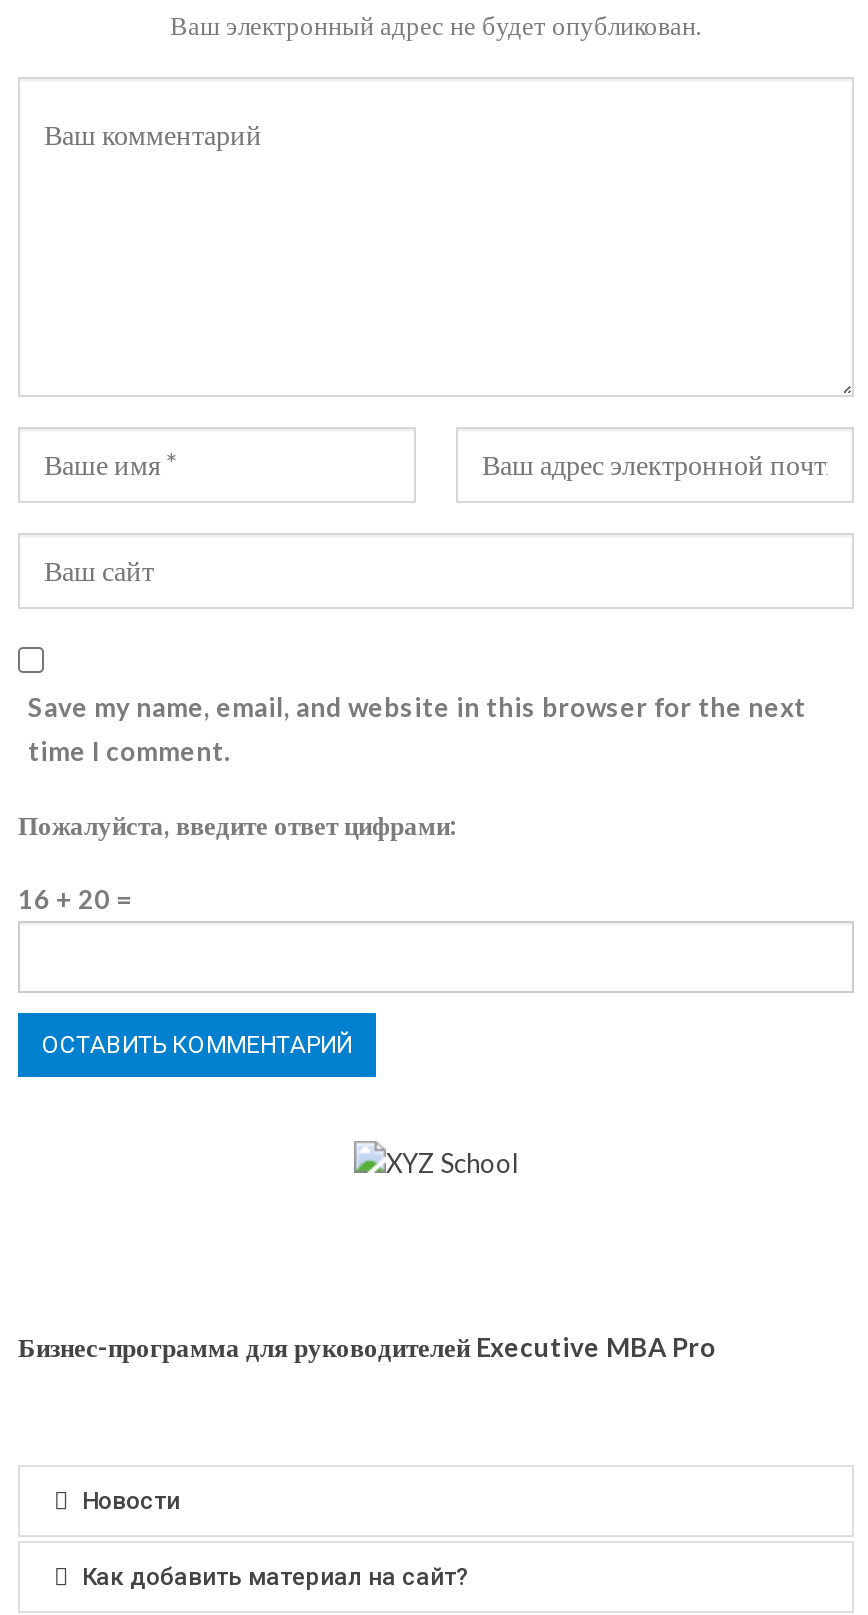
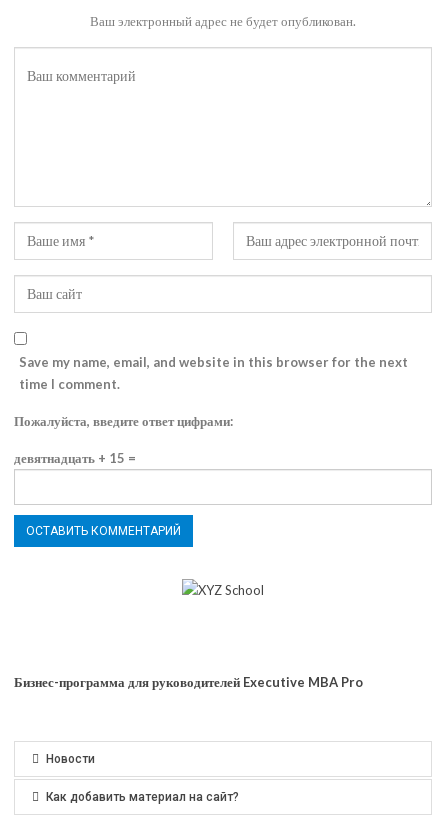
[18,883,132,915] 16 + 20 = -> [14,450,136,466] девятнадцать + 15 =

